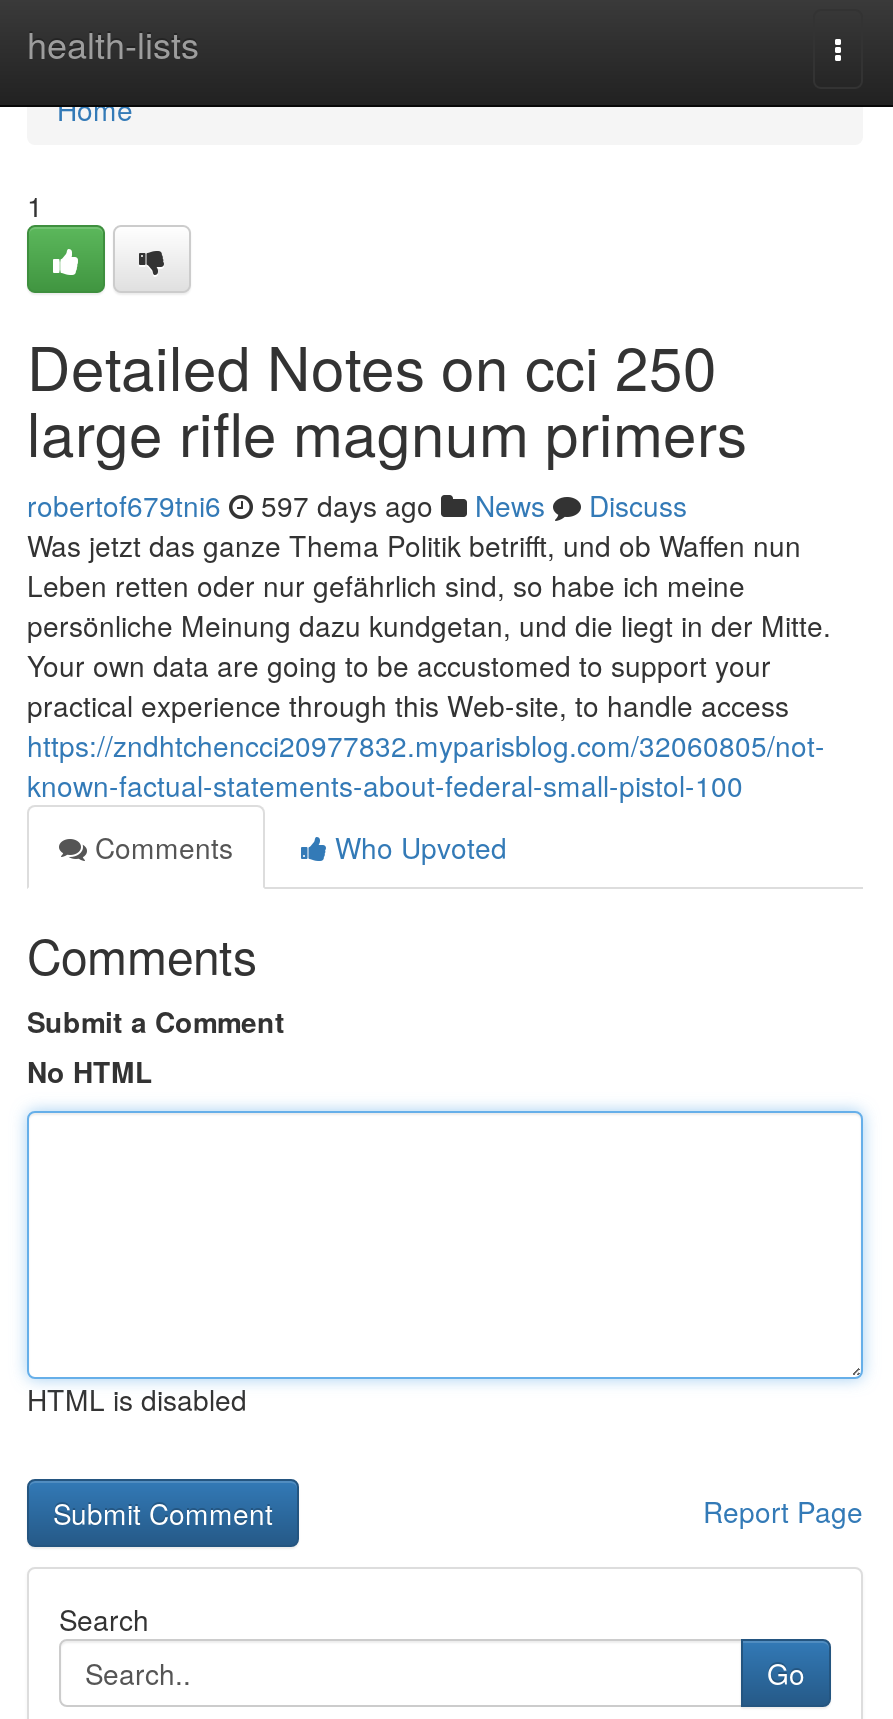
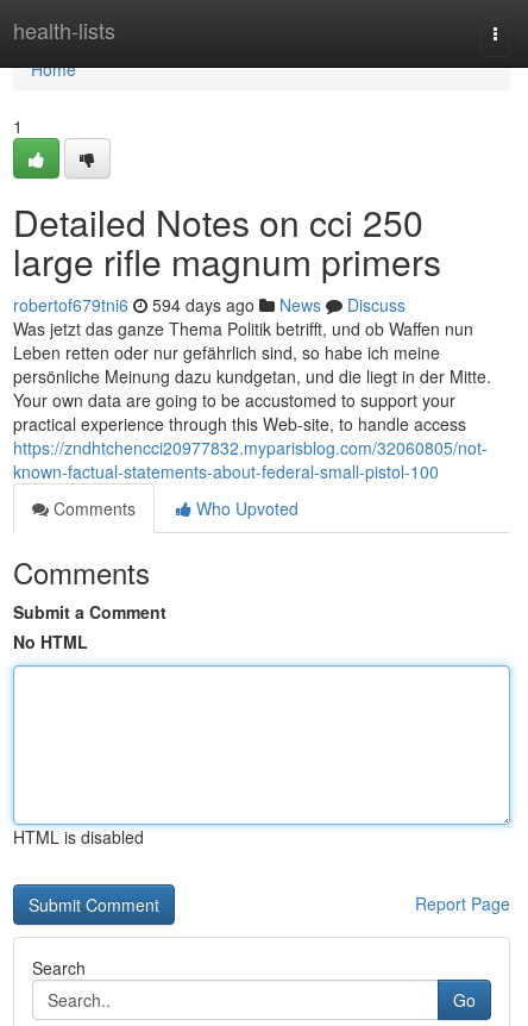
[27,485,687,525] robertof679tni6 597 days ago News Discuss -> [13,293,406,317] robertof679tni6 594 days ago News Discuss

